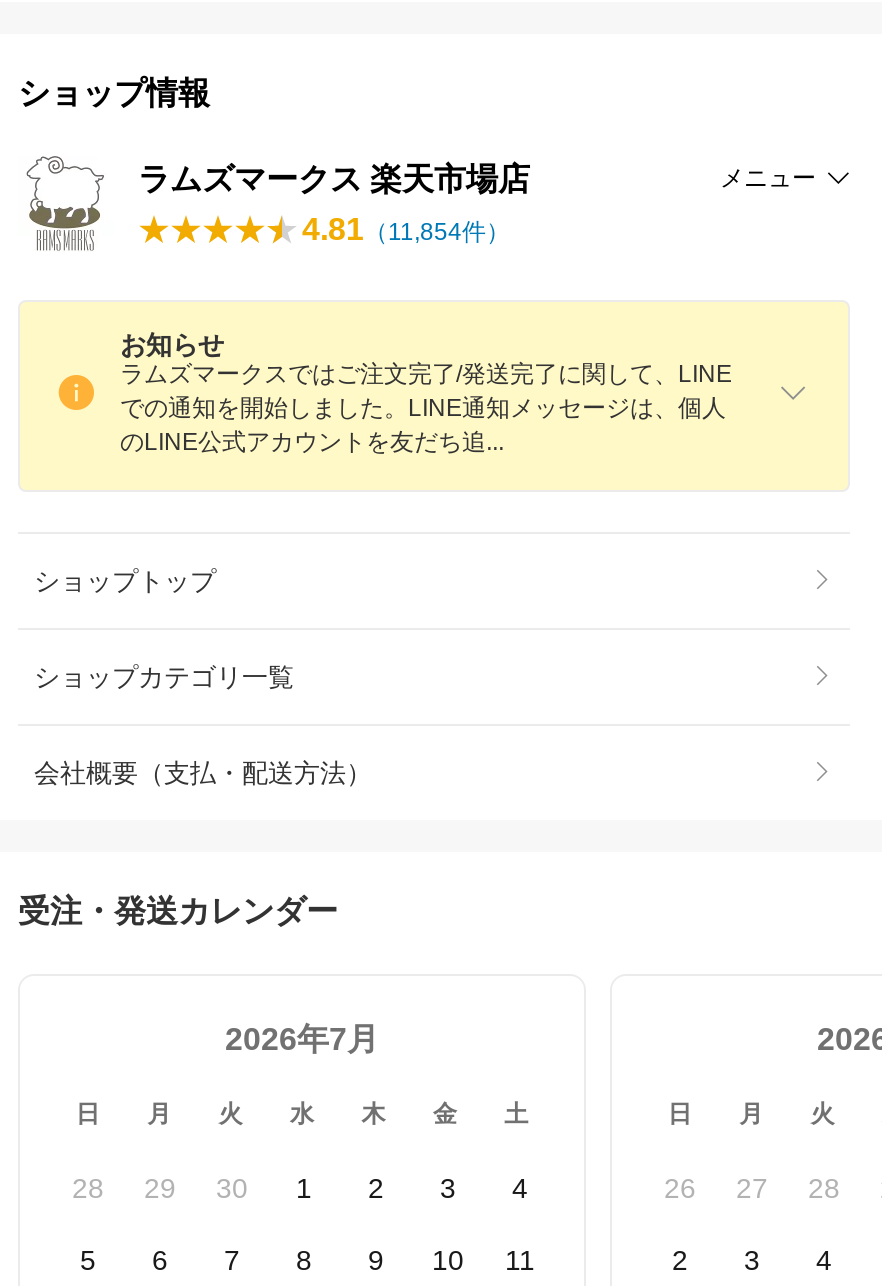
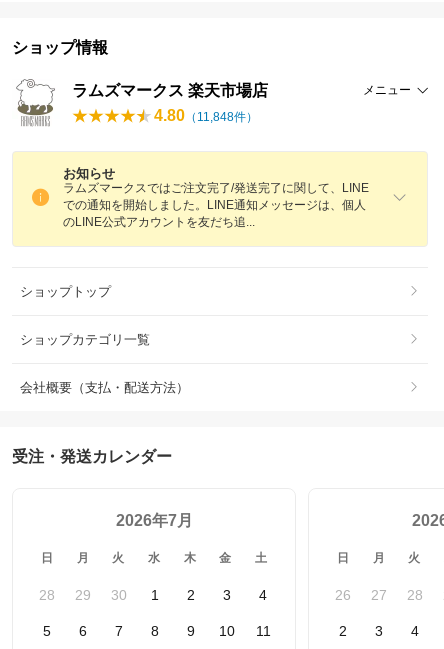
[302,211,510,245] 4.81（11,854件） -> [154,107,258,124] 4.80（11,848件）

